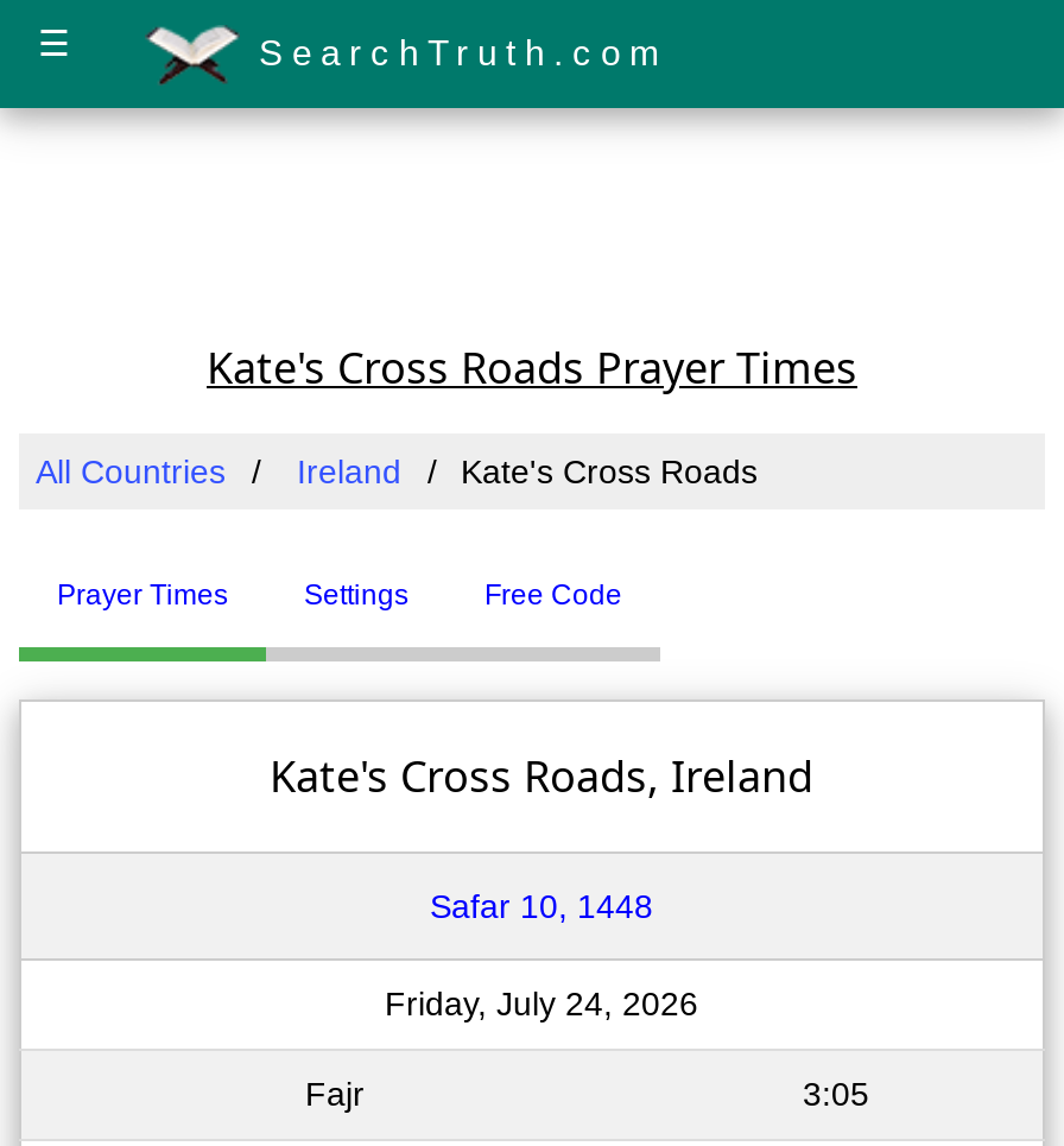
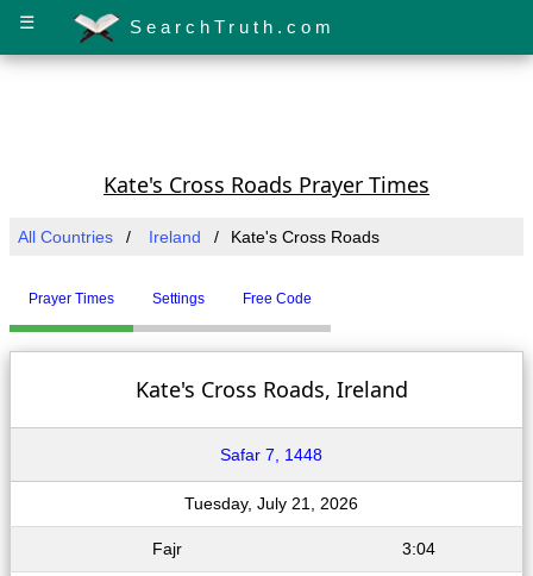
[430,887,653,925] Safar 10, 1448 -> [220,445,322,464] Safar 7, 1448
[385,984,698,1022] Friday, July 24, 2026 -> [184,494,358,513] Tuesday, July 21, 2026
[803,1075,869,1113] 3:05 -> [402,539,435,558] 3:04

